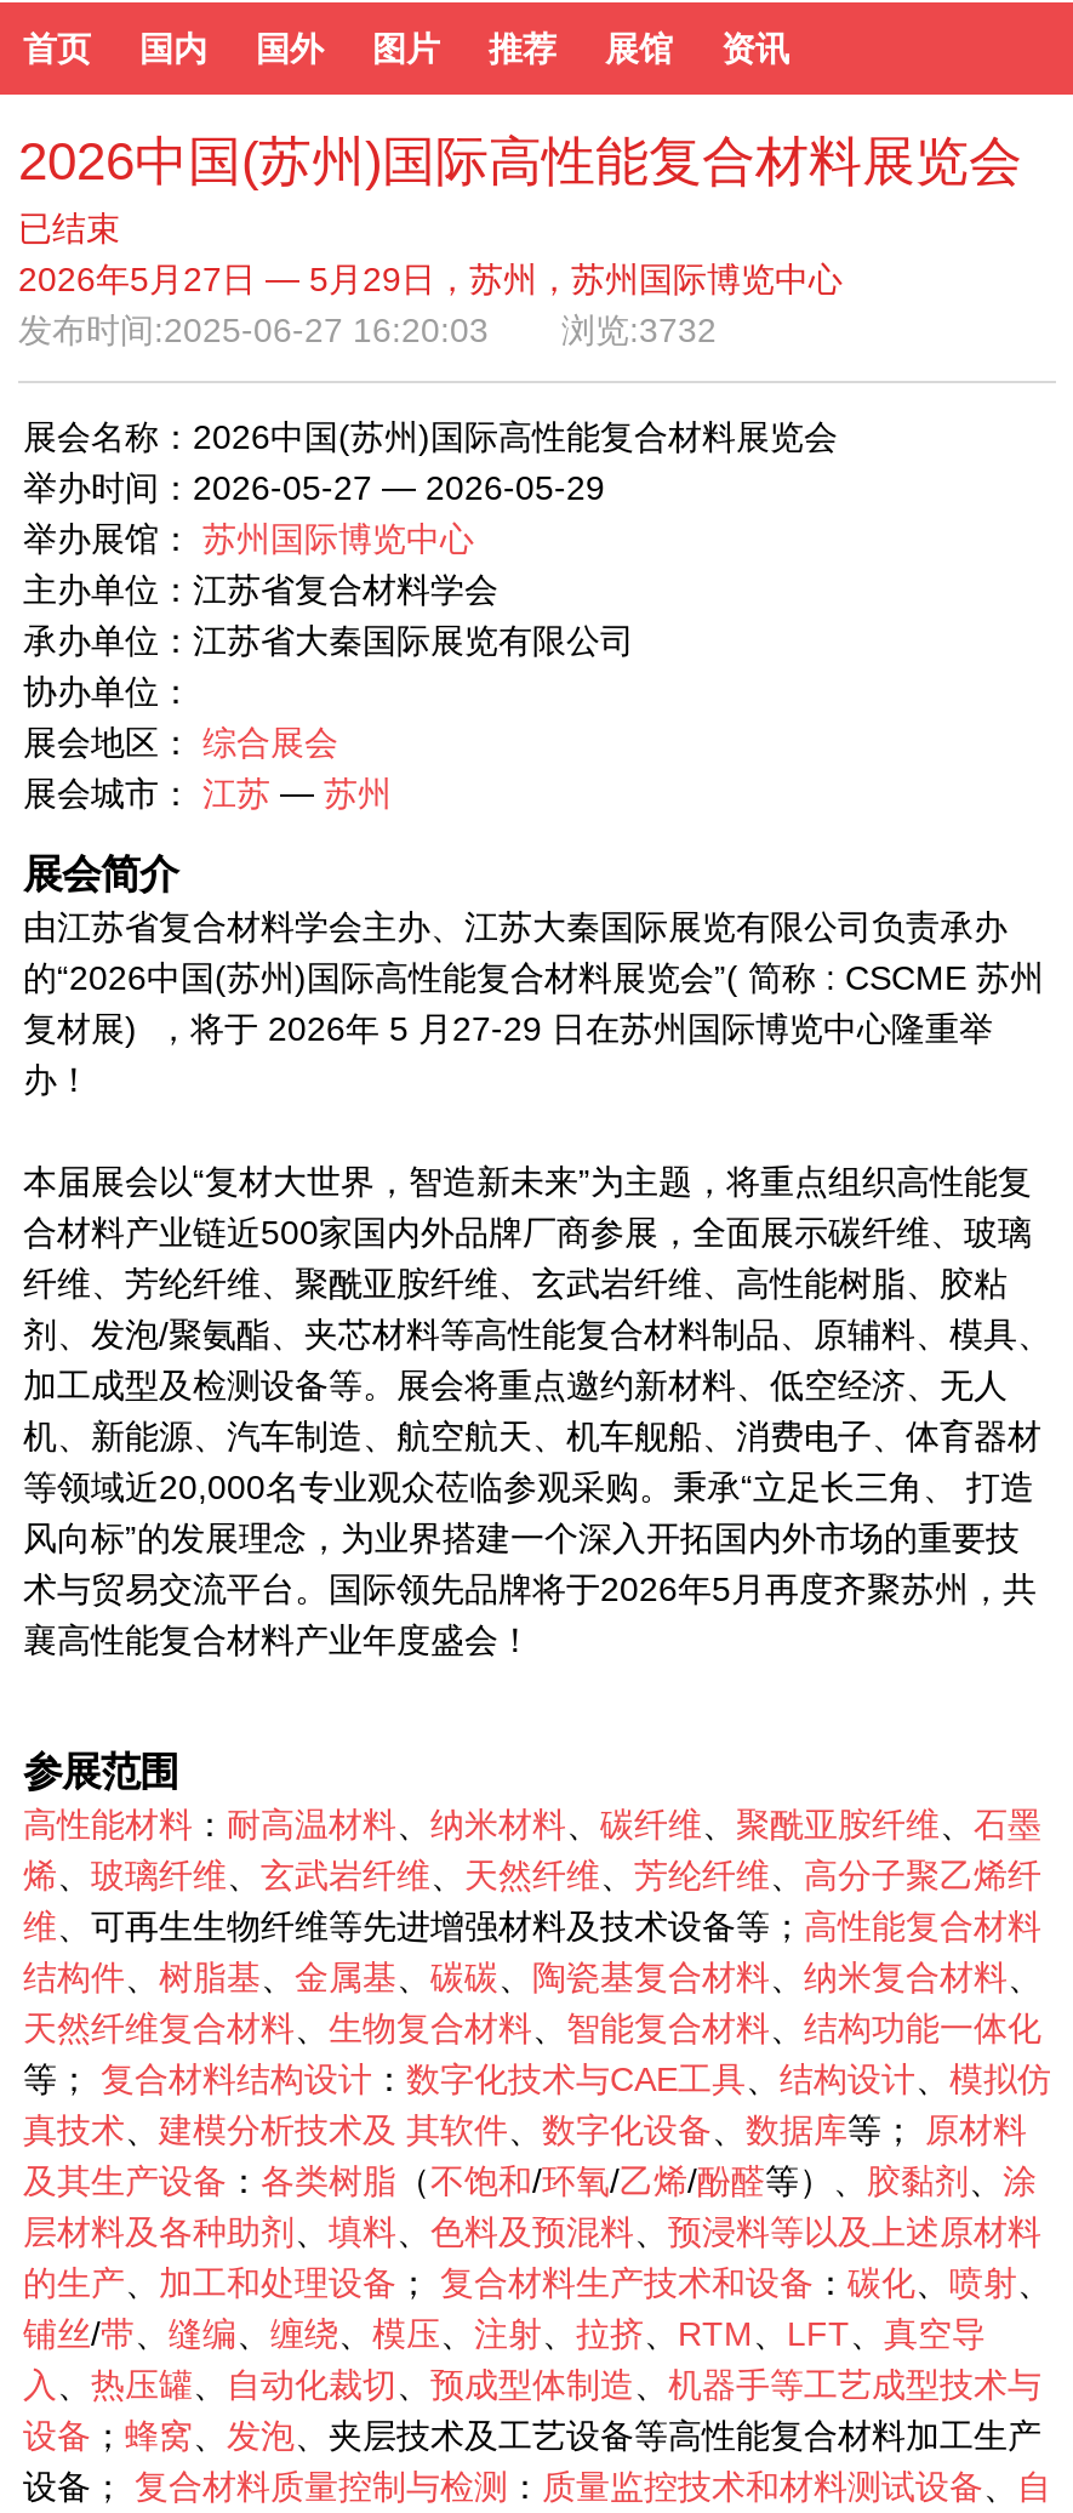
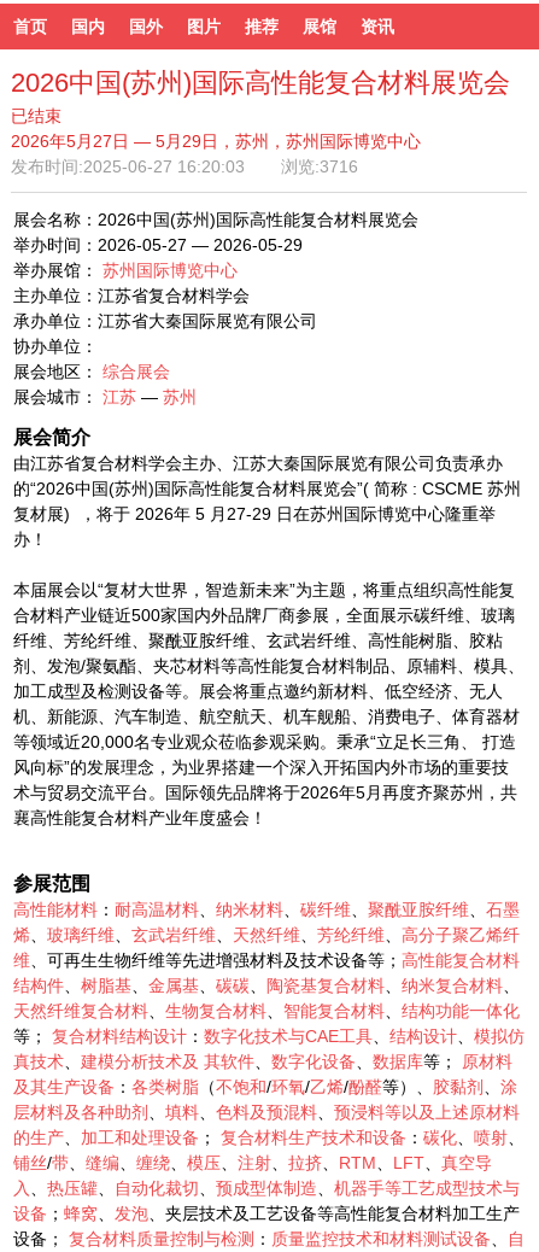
[18,310,717,349] 发布时间:2025-06-27 16:20:03 浏览:3732 -> [11,157,358,176] 发布时间:2025-06-27 16:20:03 浏览:3716

